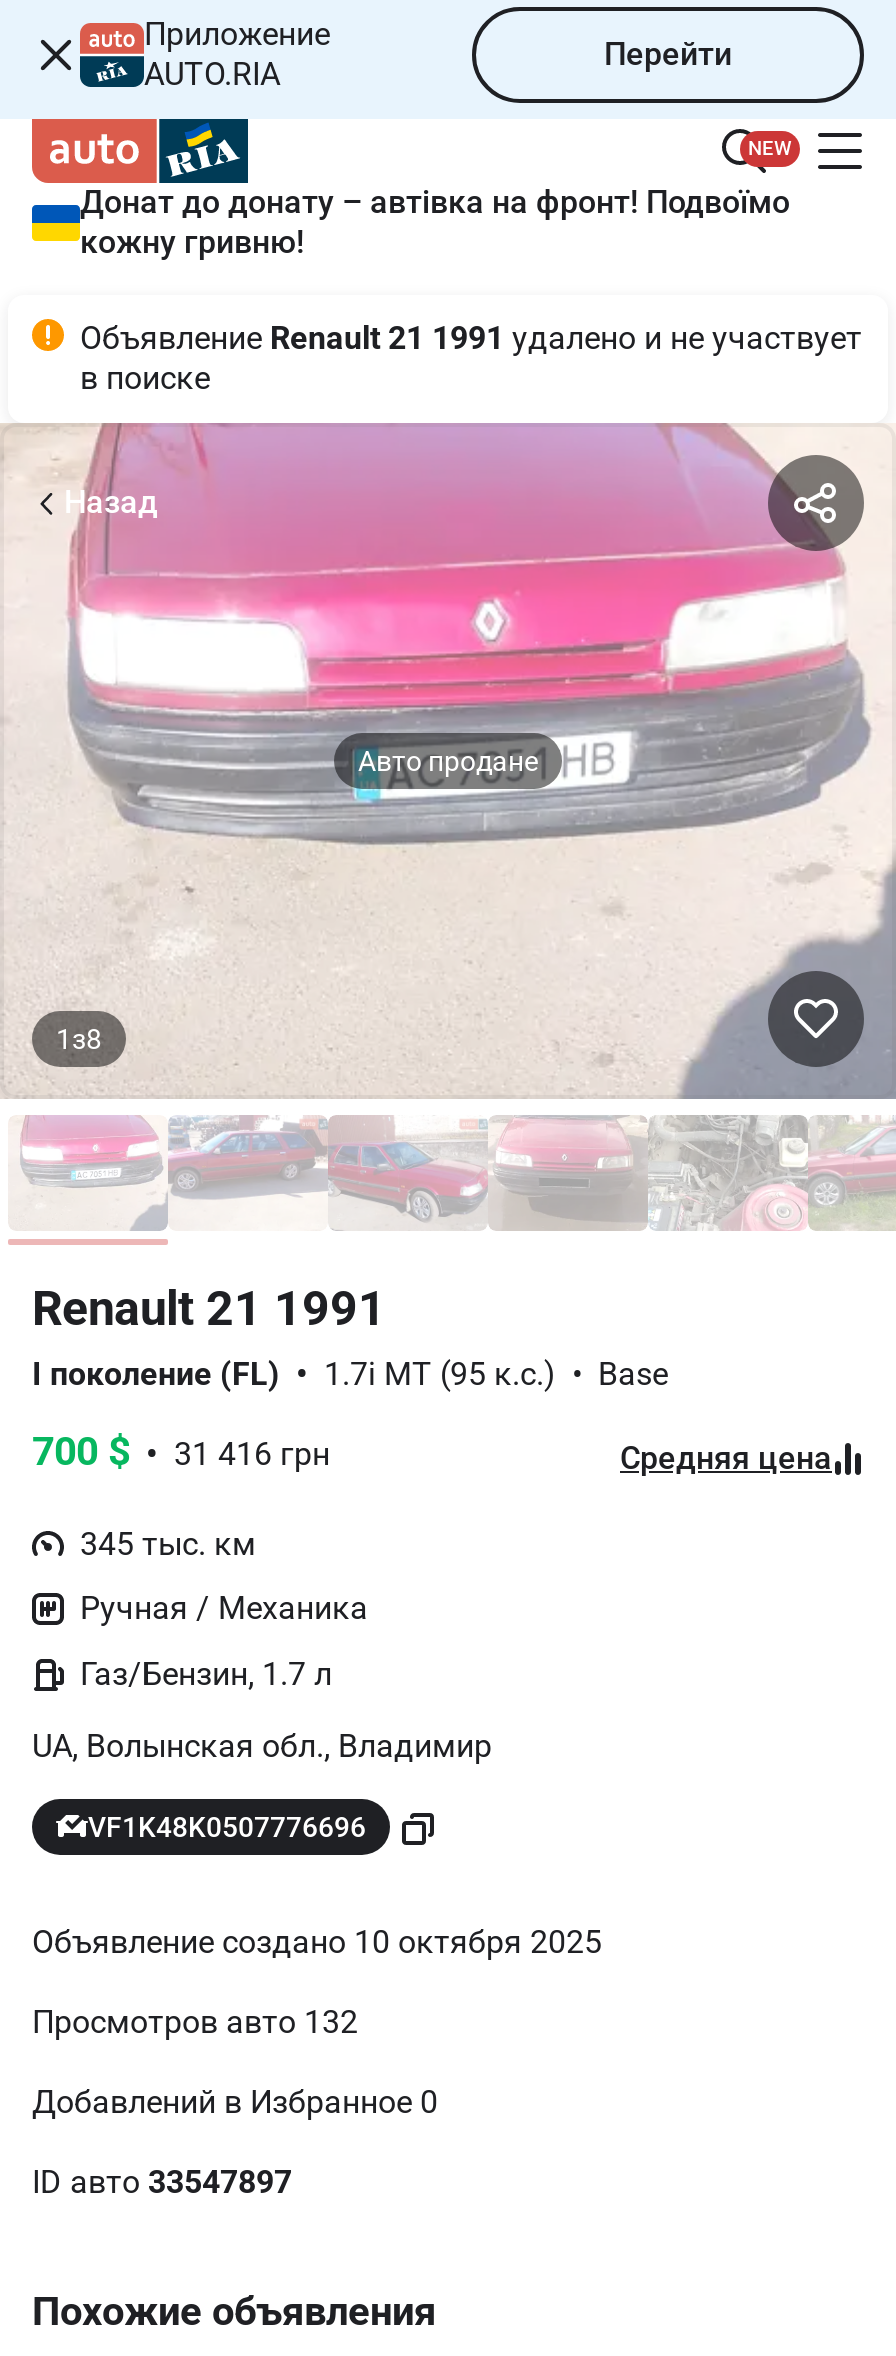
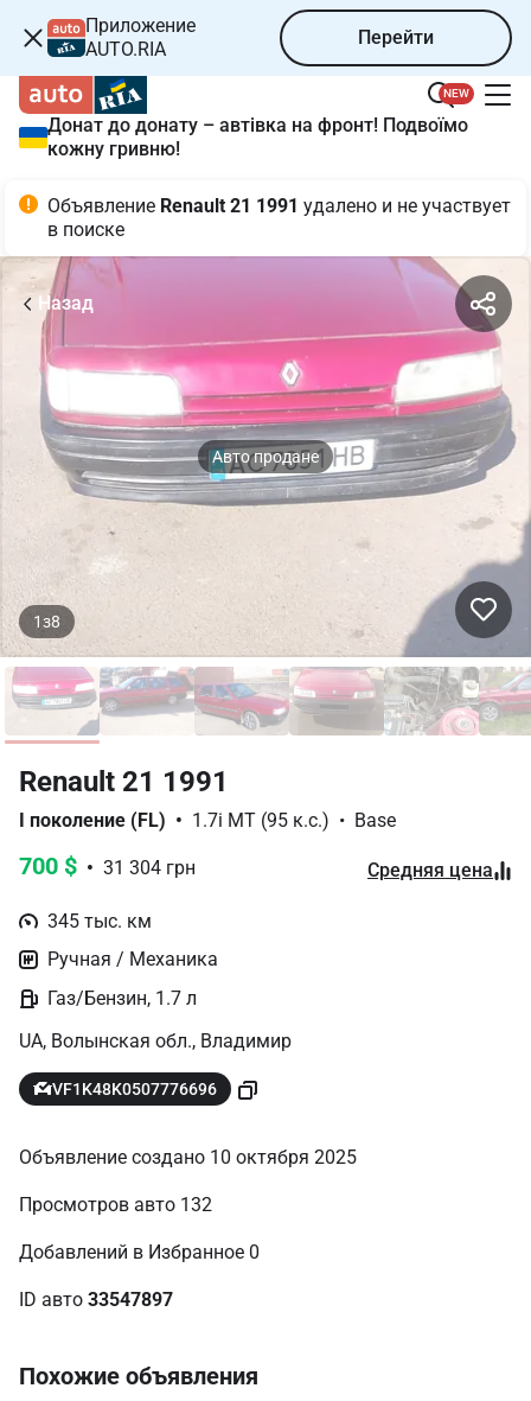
[32,1426,330,1474] 700 $• 31 416 грн -> [19,851,196,880] 700 $• 31 304 грн

